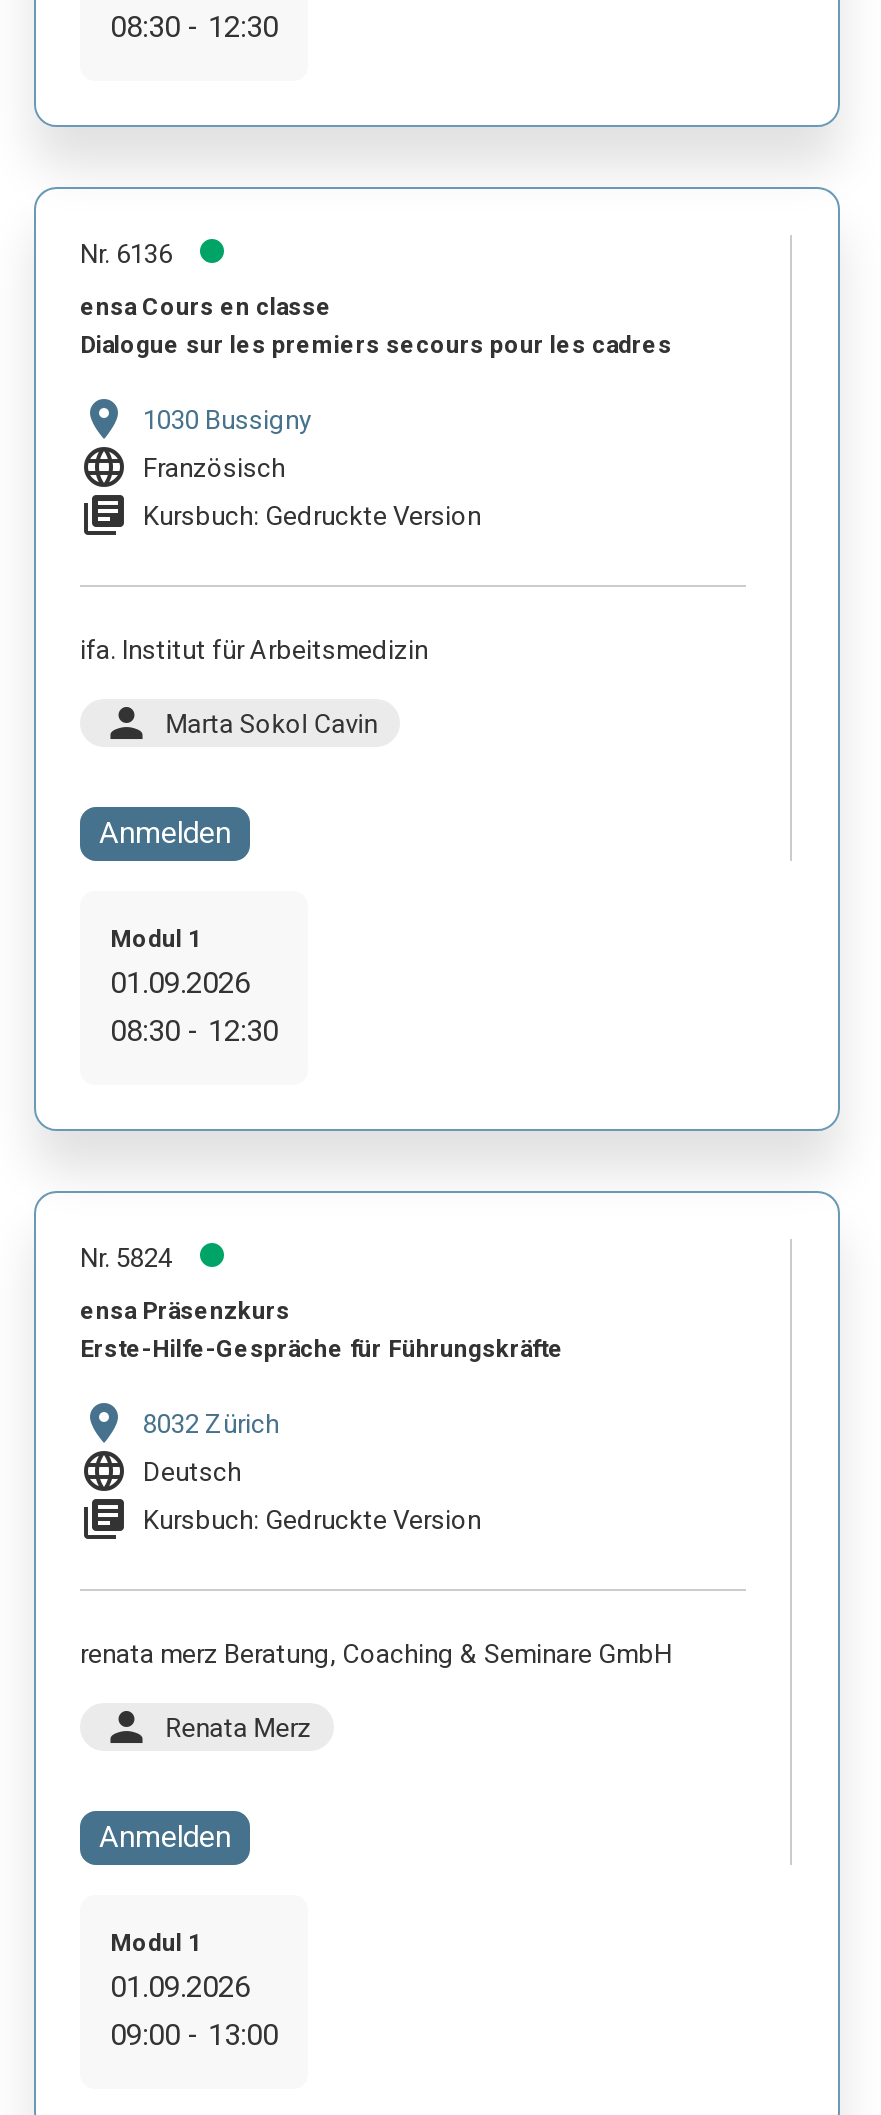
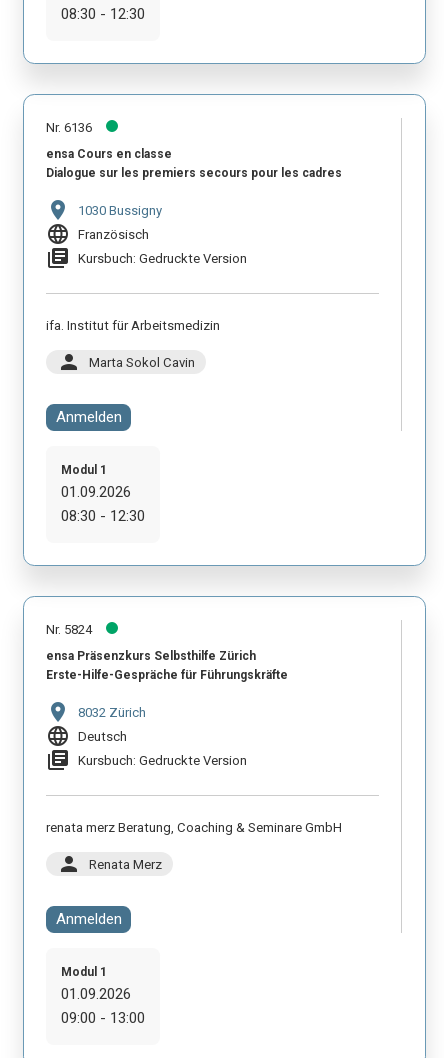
[80,1297,290,1325] ensa Präsenzkurs -> [46,649,256,663] ensa Präsenzkurs Selbsthilfe Zürich

